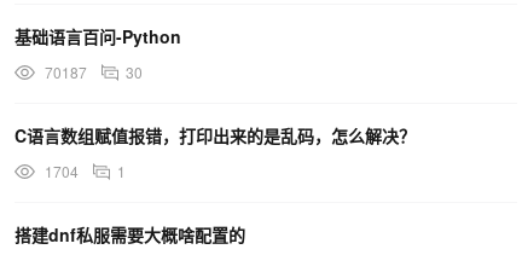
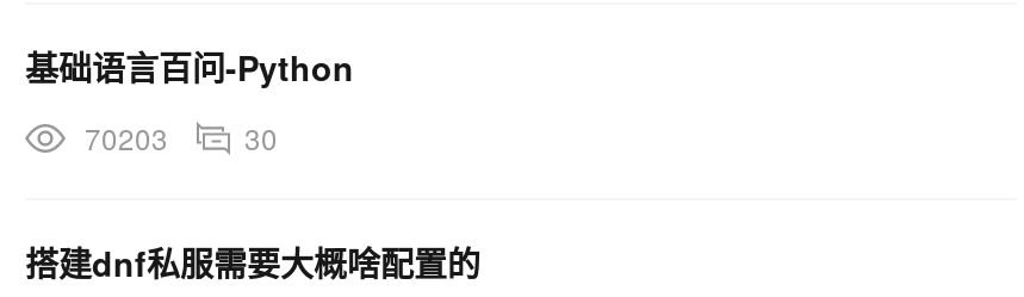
[45,62,143,82] 70187 30 -> [85,117,278,157] 70203 30
[14,123,416,181] C语言数组赋值报错，打印出来的是乱码，怎么解决？ | 1704 | 1 -> none

